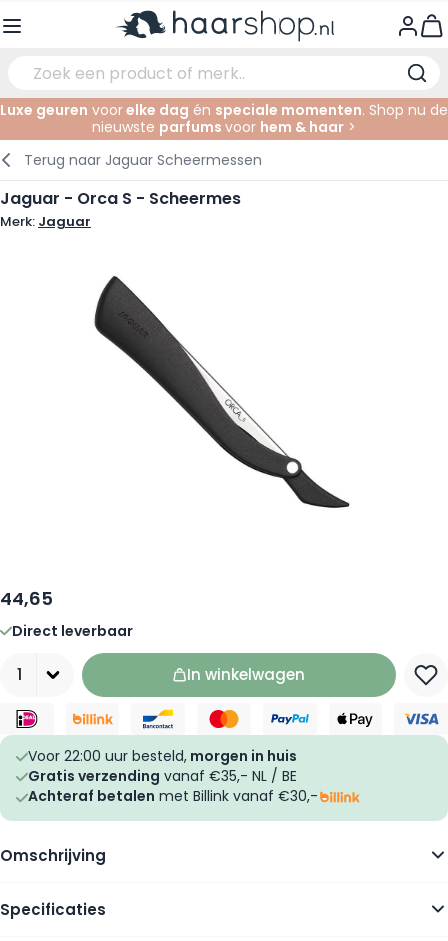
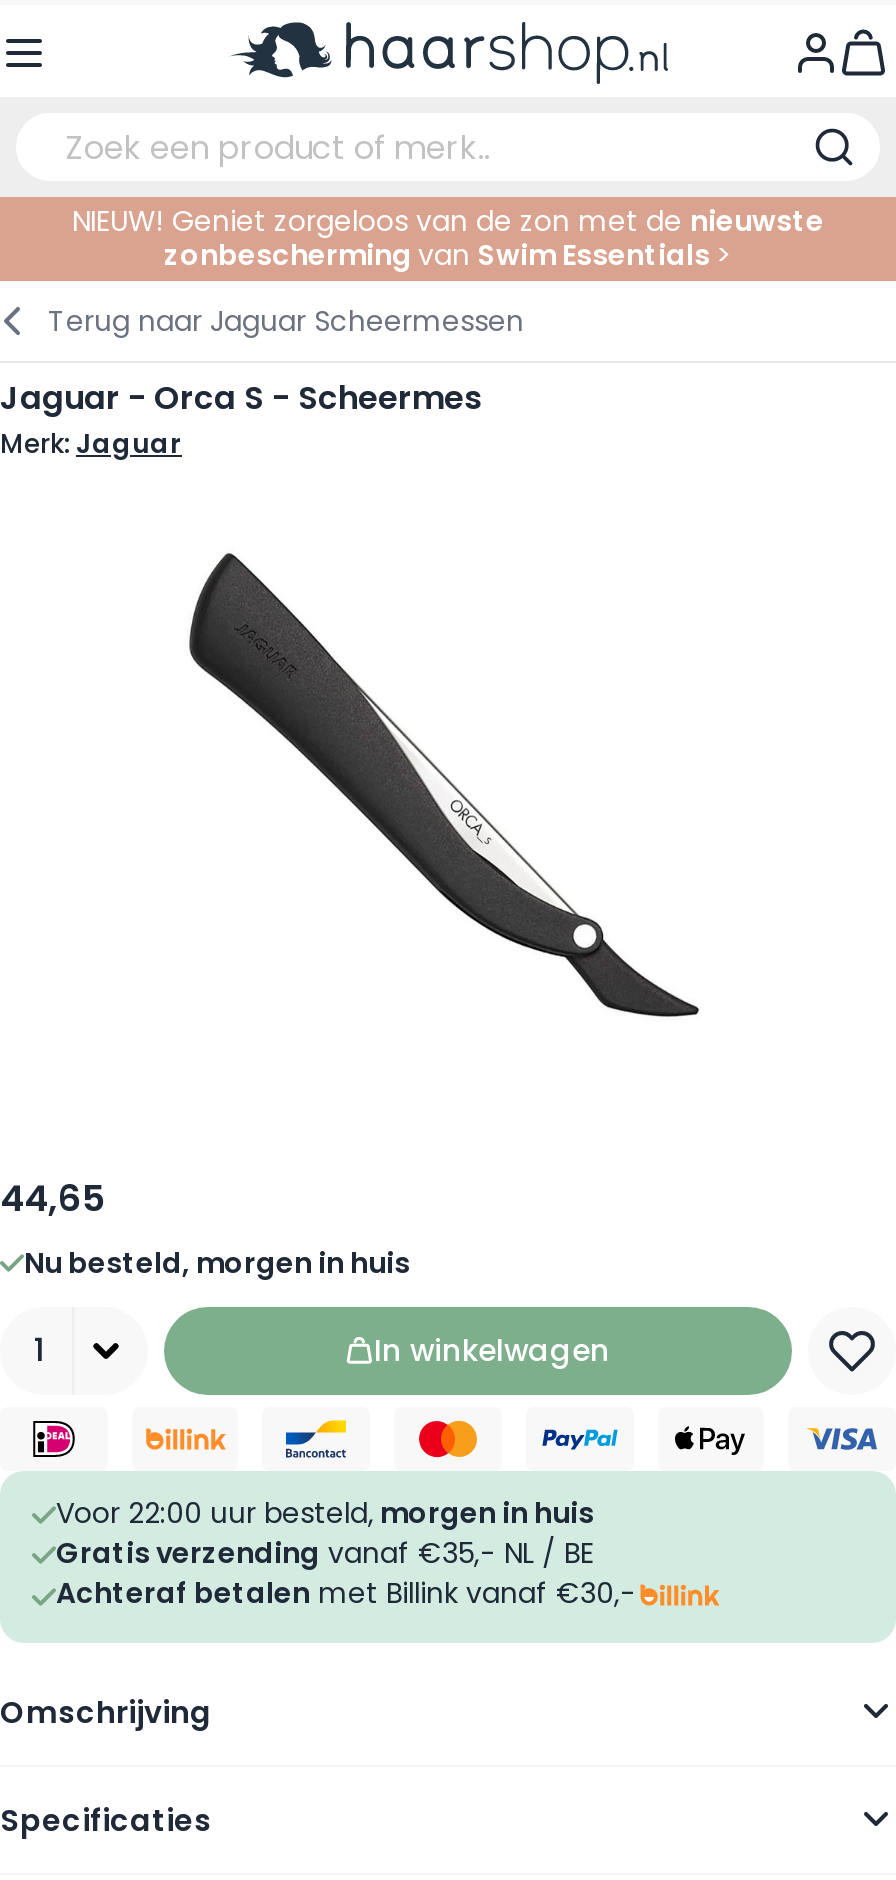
[0,100,448,137] Luxe geuren voorelke dag én speciale momenten. Shop nu de | nieuwste parfumsvoor hem & haar > -> [72,201,824,275] NIEUW! Geniet zorgeloos van de zon met de nieuwste | zonbescherming van Swim Essentials >
[12,621,133,641] Direct leverbaar -> [24,1243,410,1283] Nu besteld, morgen in huis

